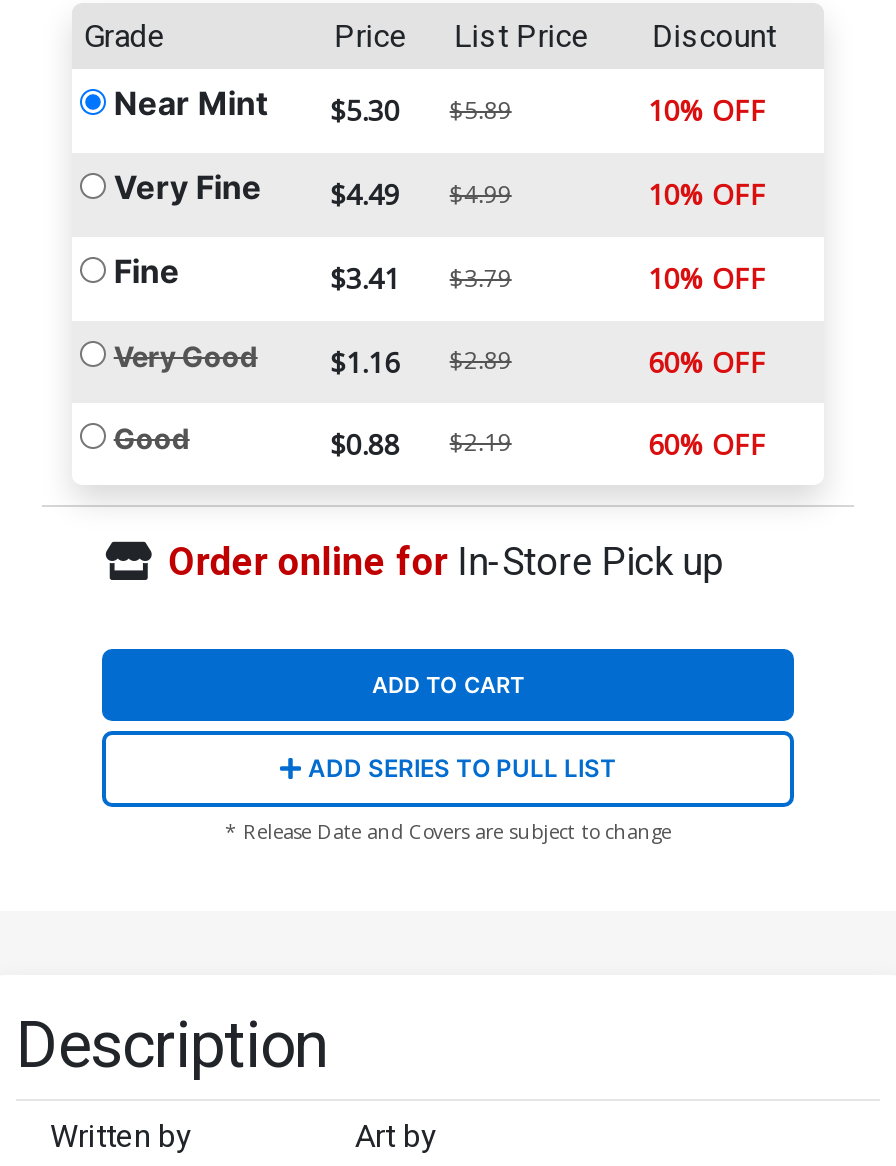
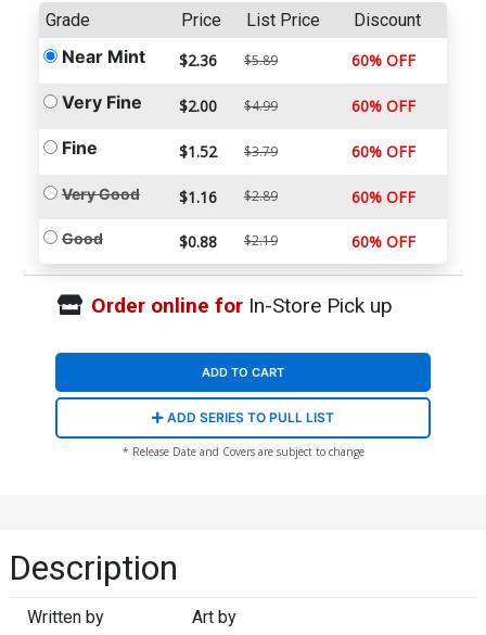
[114,83,512,129] Near Mint $5.30 $5.89 -> [62,46,277,71] Near Mint $2.36 $5.89
[648,91,766,129] 10% OFF -> [351,50,415,71] 60% OFF
[114,167,512,213] Very Fine $4.49 $4.99 -> [62,91,277,116] Very Fine $2.00 $4.99
[648,175,766,213] 10% OFF -> [351,96,415,116] 60% OFF
[330,259,512,297] $3.41 $3.79 -> [179,141,277,162] $1.52 $3.79
[648,259,766,297] 10% OFF -> [351,141,415,162] 60% OFF

